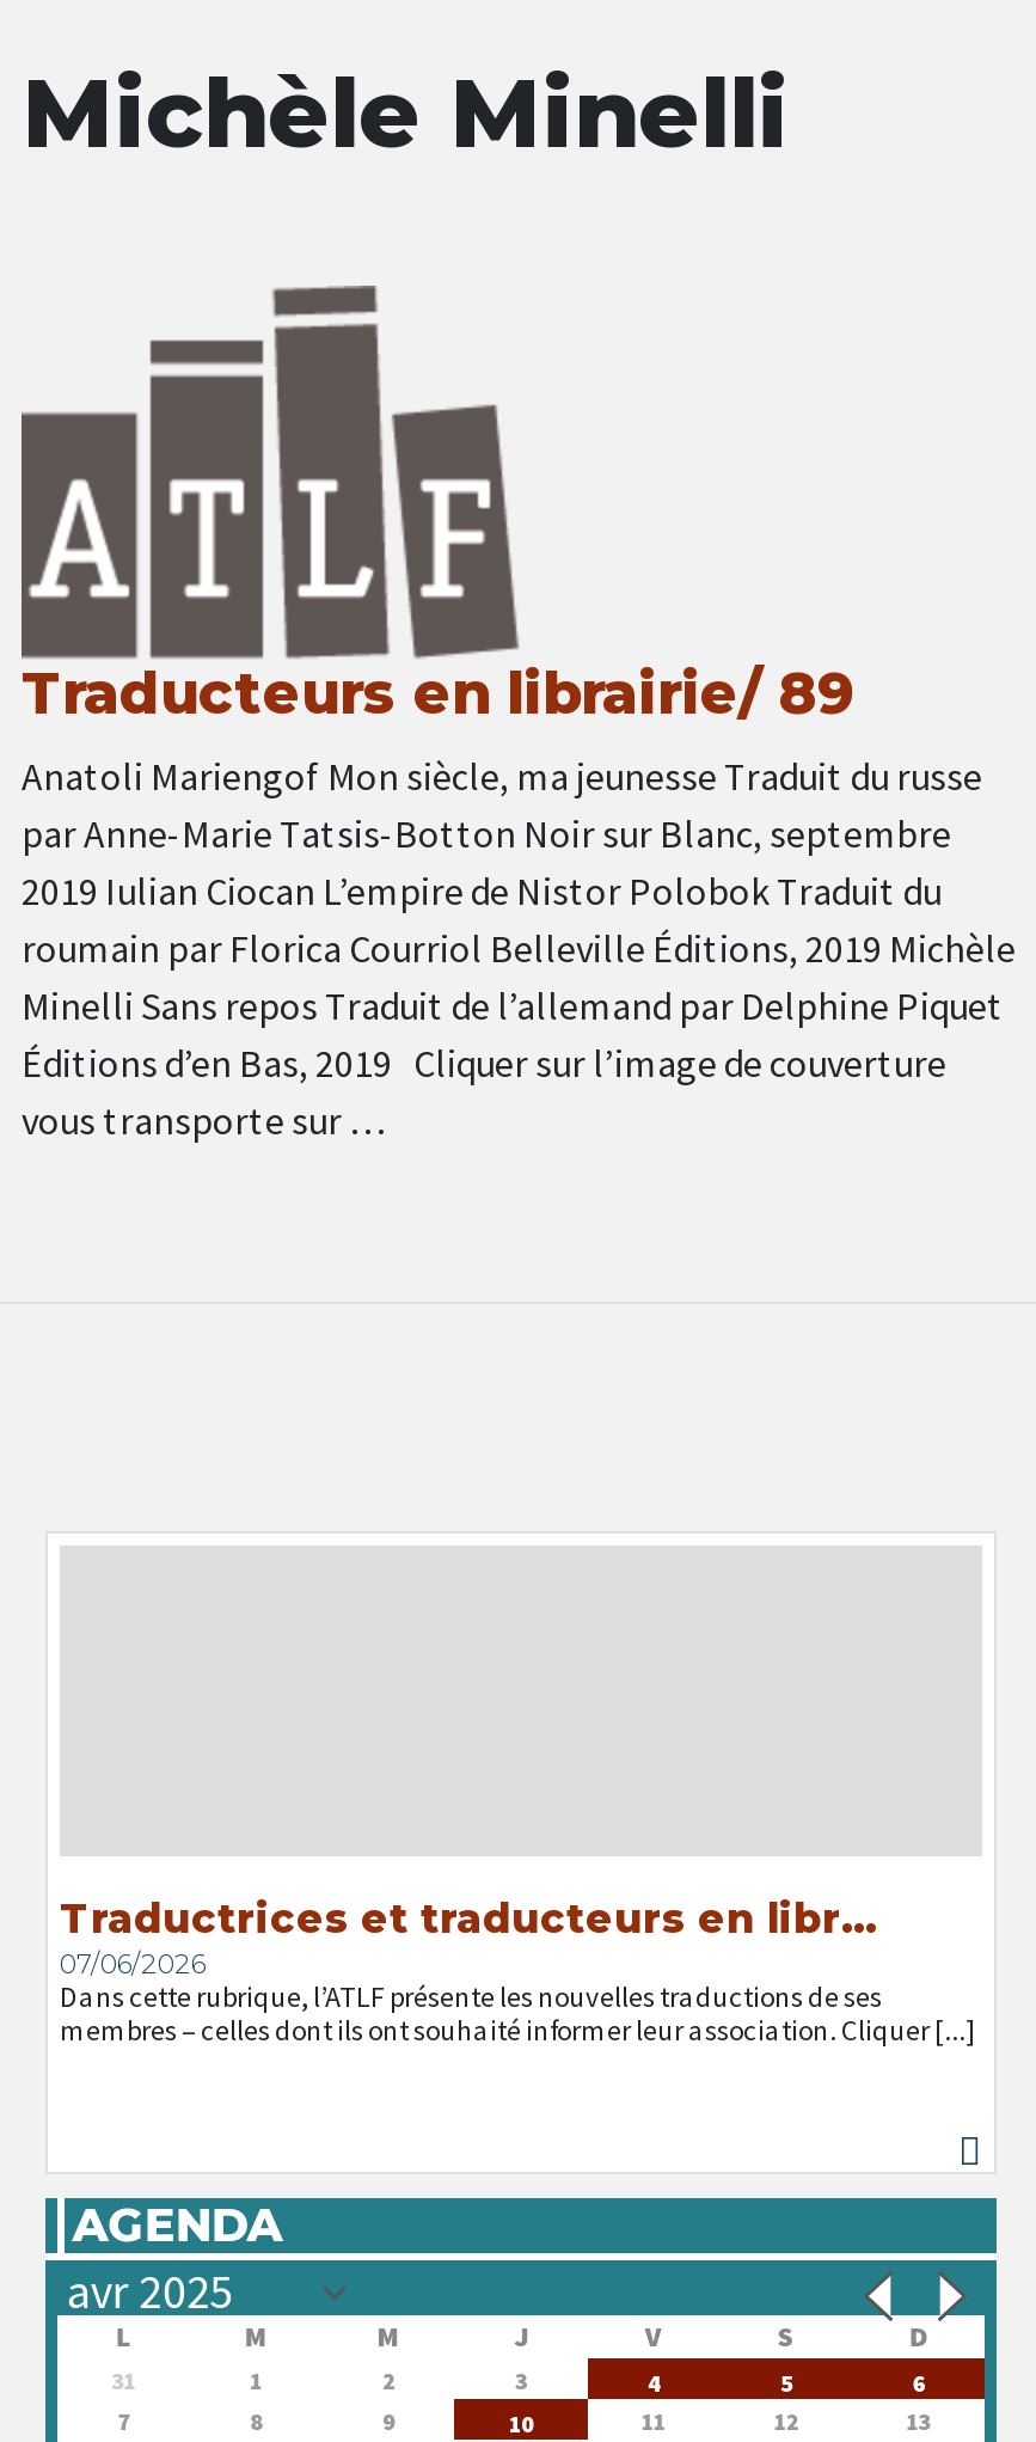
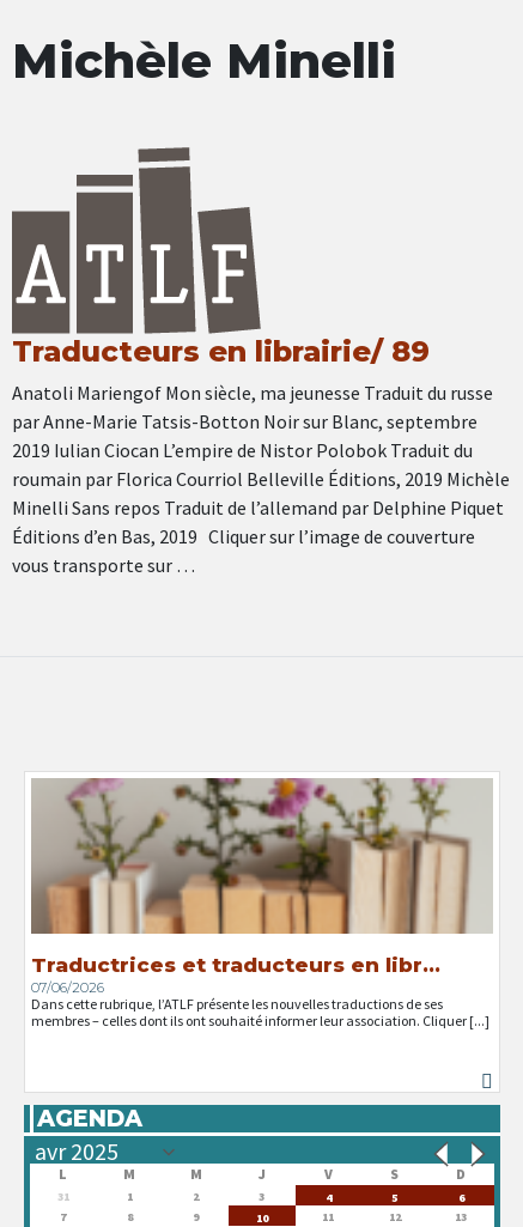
none -> [31,777,473,935] [image]

